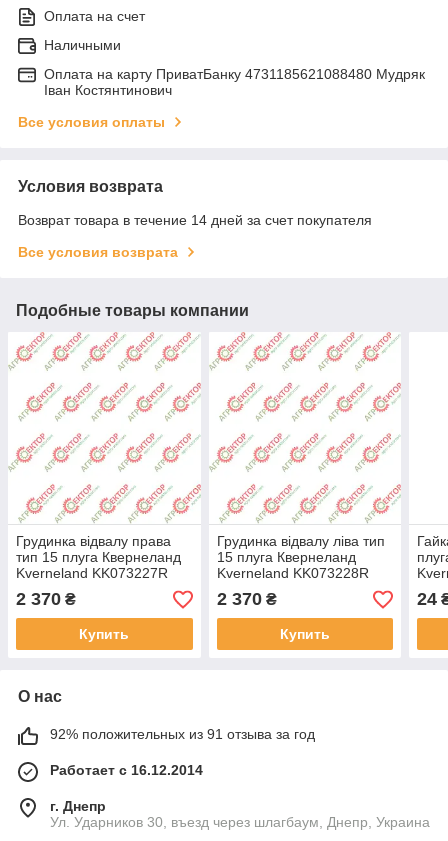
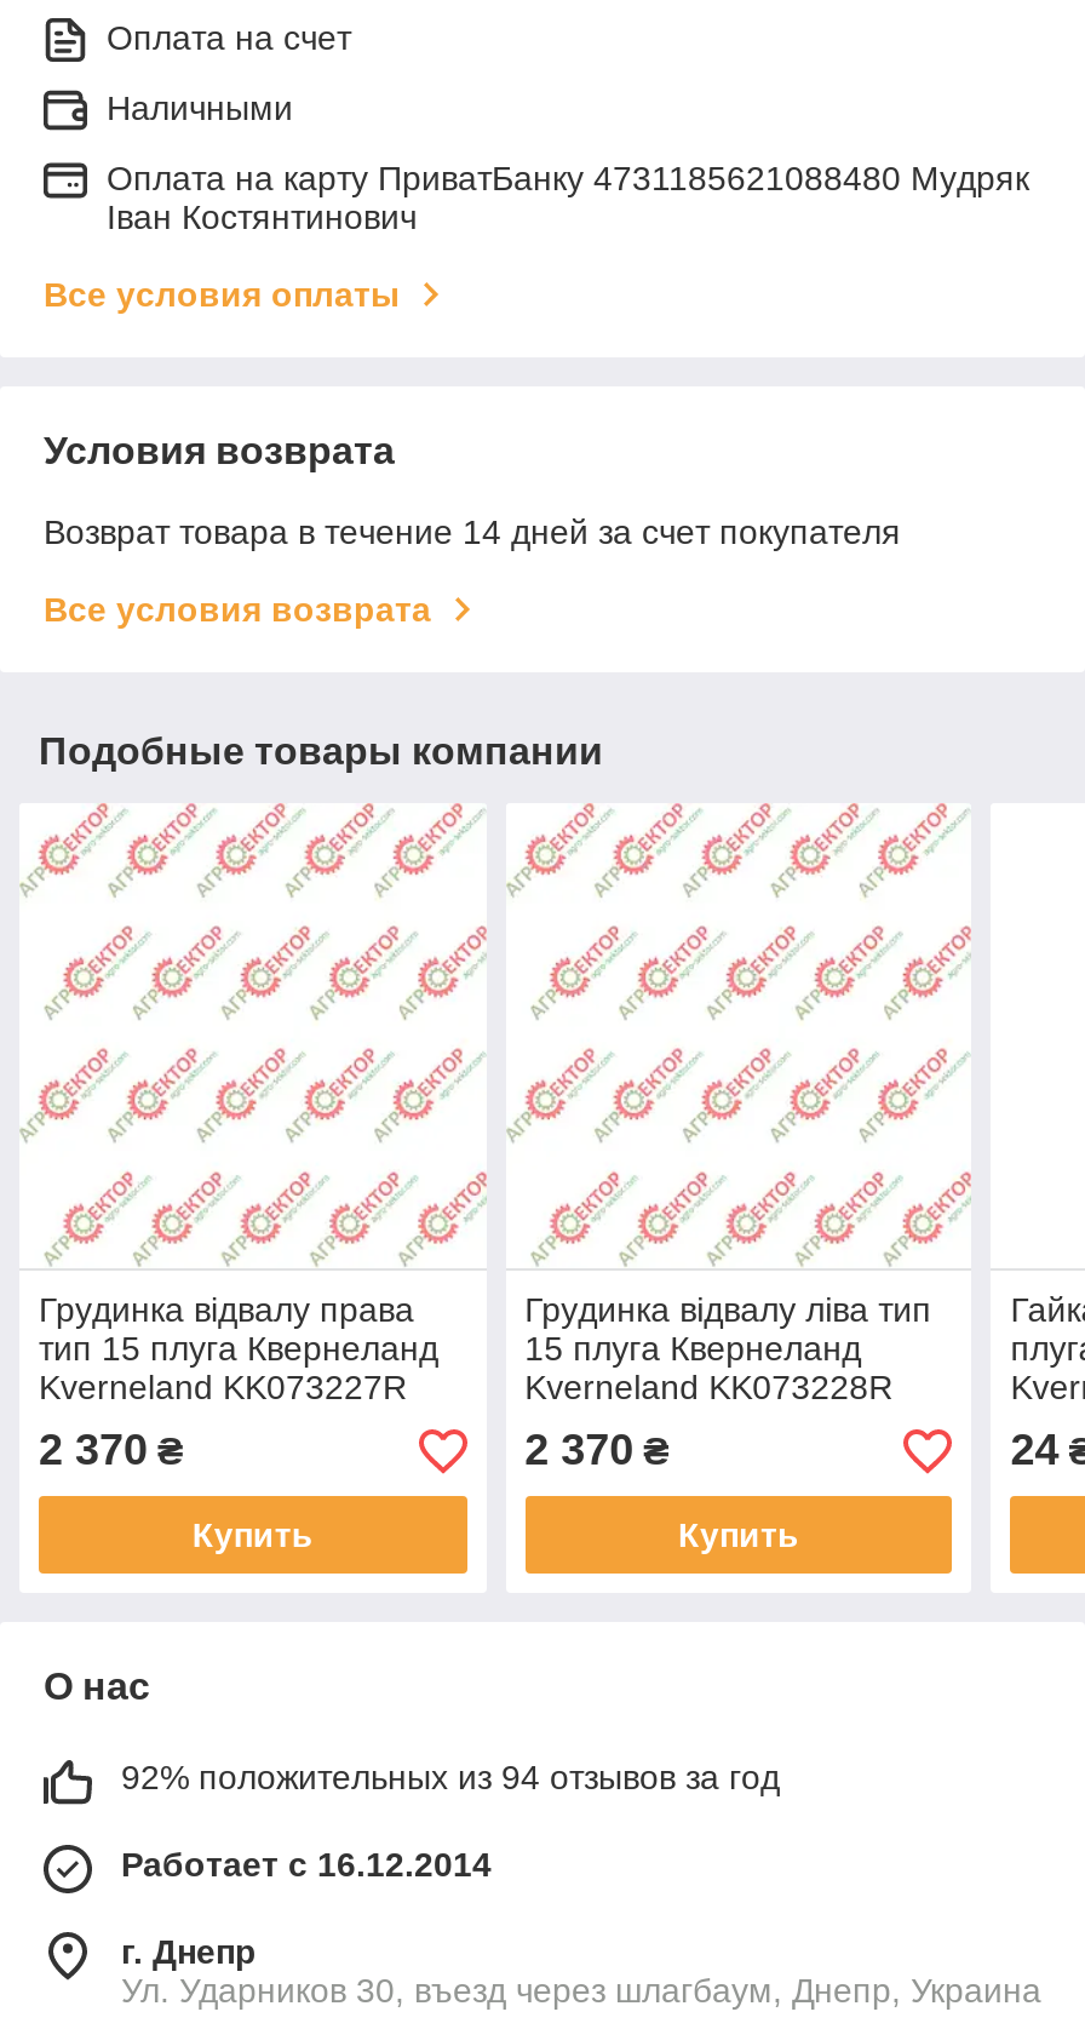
[50,726,315,742] 92% положительных из 91 отзыва за год -> [121,1759,780,1797] 92% положительных из 94 отзывов за год

